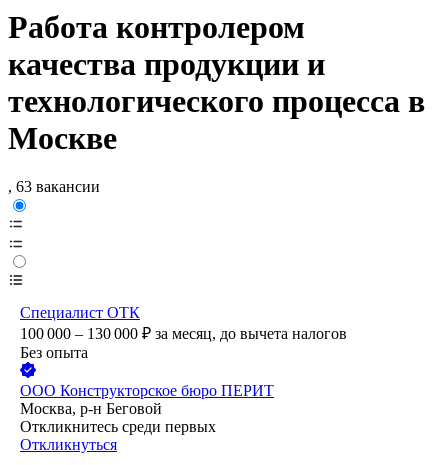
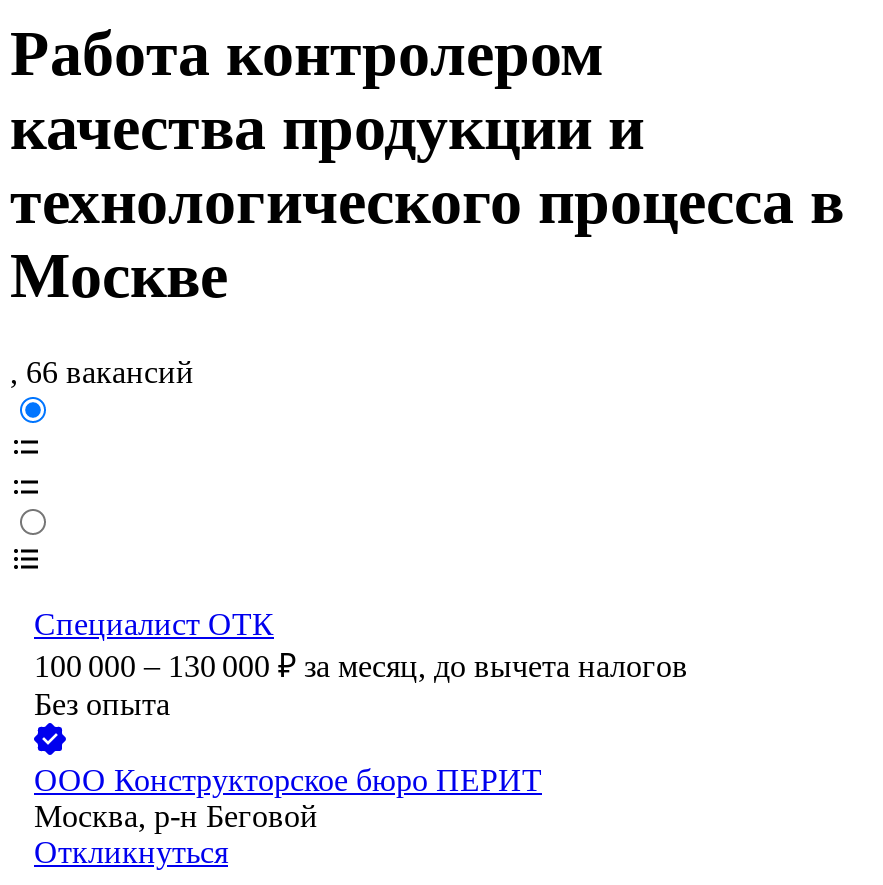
[8,178,100,195] , 63 вакансии -> [10,356,194,390] , 66 вакансий
[20,418,216,435] Откликнитесь среди первых -> none

